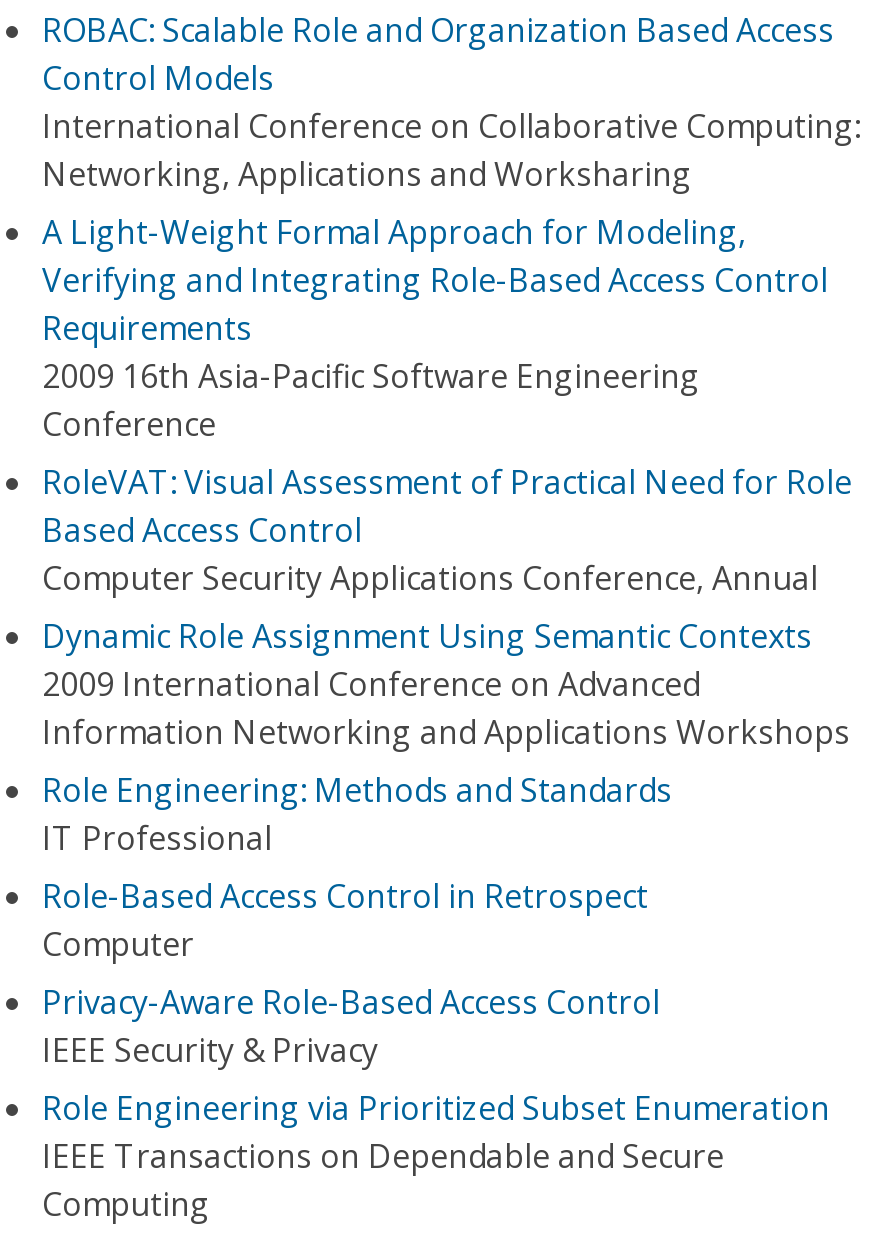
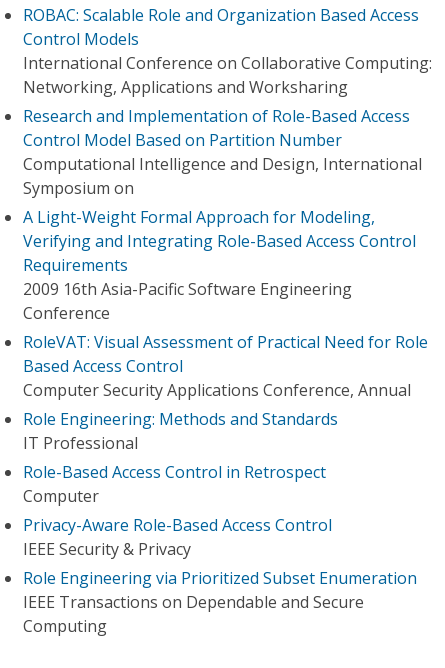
none -> [23,105,422,199] Research and Implementation of Role-Based Access | Control Model Based on Partition Number | Computational Intelligence and Design, International | Symposium on
moved [42,210,852,600] -> [23,206,428,401]: A Light-Weight Formal Approach for Modeling, | Verifying and Integrating Role-Based Access Control | Requirements | 2009 16th Asia-Pacific Software Engineering | Conference | RoleVAT: Visual Assessment of Practical Need for Role | Based Access Control | Computer Security Applications Conference, Annual
[42,614,850,754] Dynamic Role Assignment Using Semantic Contexts | 2009 International Conference on Advanced | Information Networking and Applications Workshops -> none

